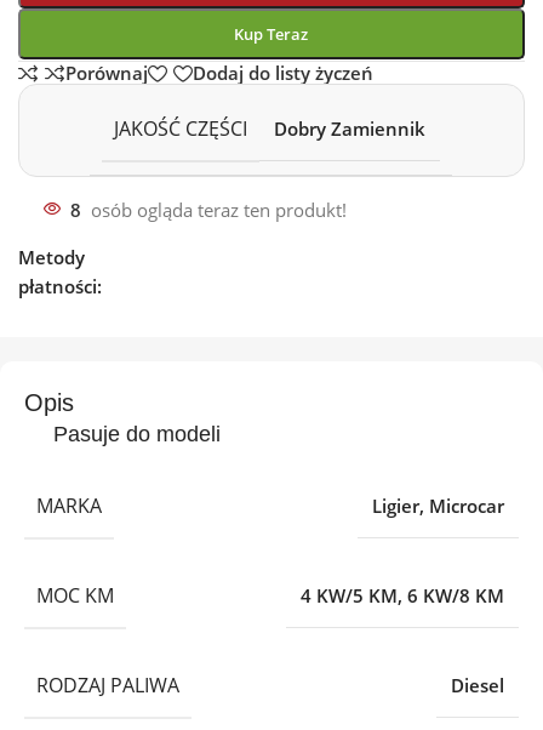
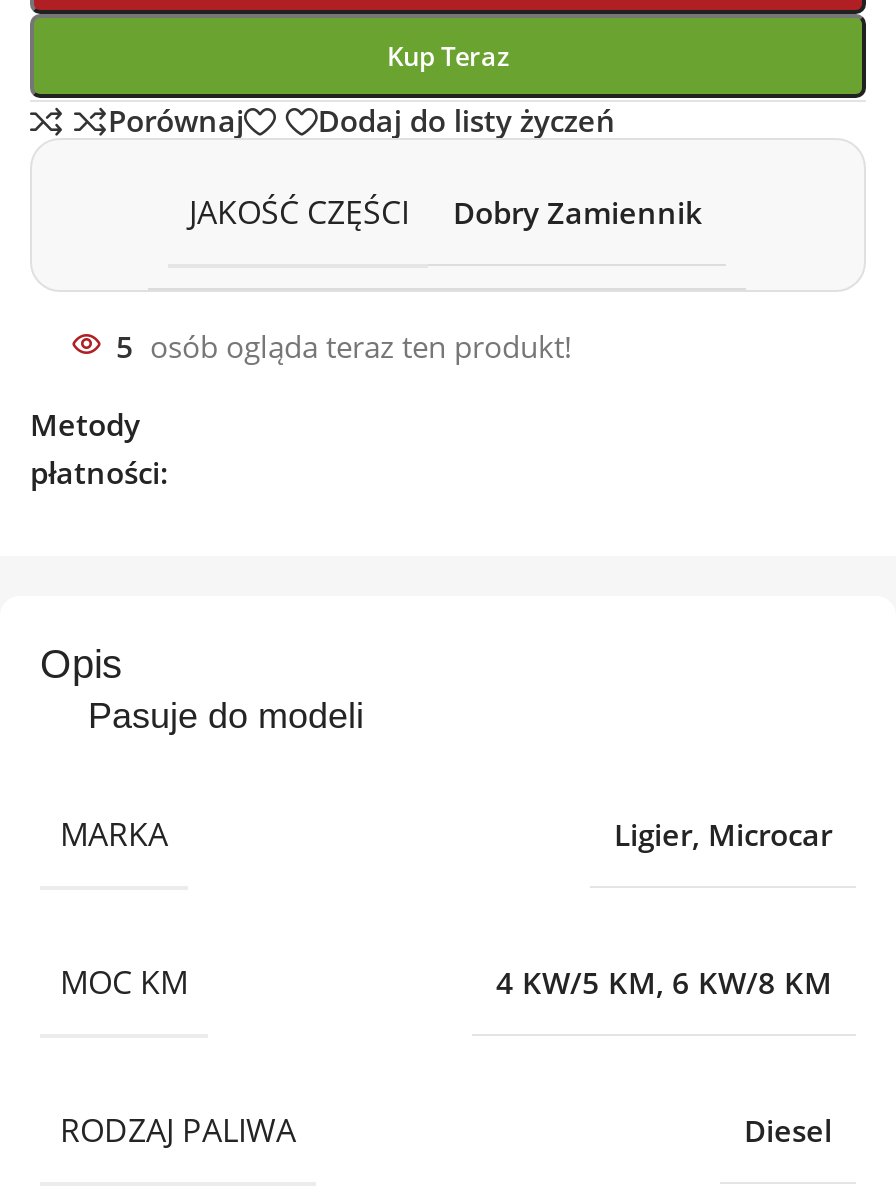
[70,198,347,222] 8 osób ogląda teraz ten produkt! -> [116,326,572,366] 5 osób ogląda teraz ten produkt!

